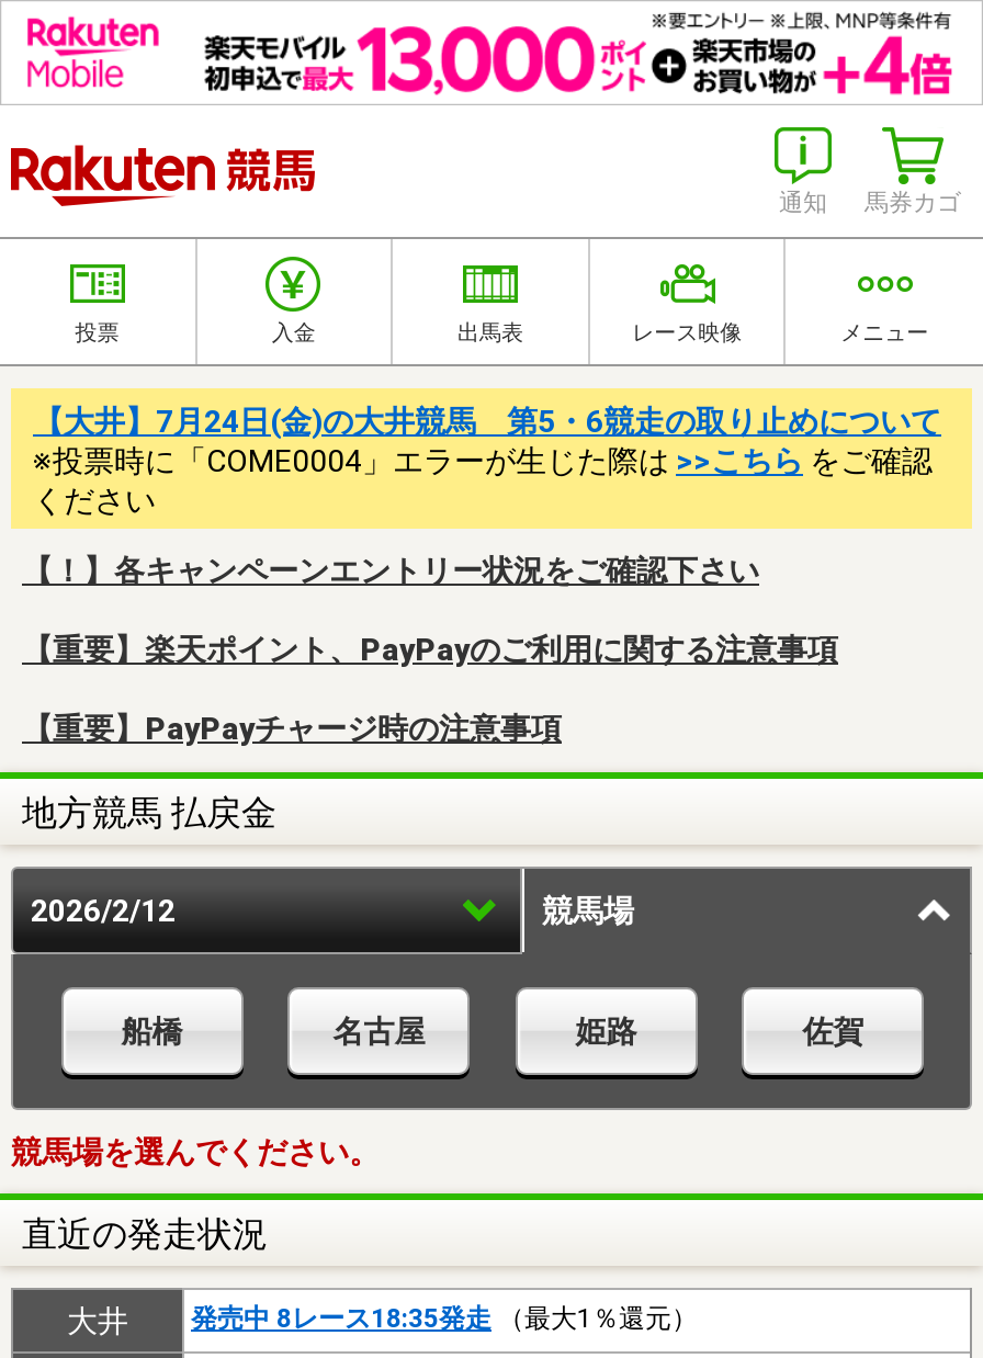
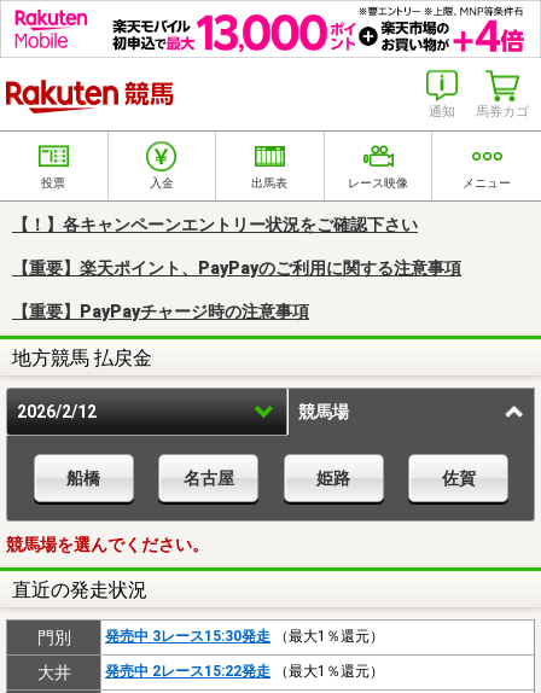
[33,403,941,517] 【大井】7月24日(金)の大井競馬 第5・6競走の取り止めについて | ※投票時に「COME0004」エラーが生じた際は>>こちらをご確認 | ください -> none
moved [11,552,864,1254] -> [6,215,476,601]: 【！】各キャンペーンエントリー状況をご確認下さい | 【重要】楽天ポイント、PayPayのご利用に関する注意事項 | 【重要】PayPayチャージ時の注意事項 | ... | 競馬場を選んでください。 | 直近の発走状況
none -> [37,628,384,647] 門別 | 発売中 3レース15:30発走（最大1％還元）
[191,1303,698,1333] 発売中 8レース18:35発走（最大1％還元） -> [105,663,384,679] 発売中 2レース15:22発走（最大1％還元）

